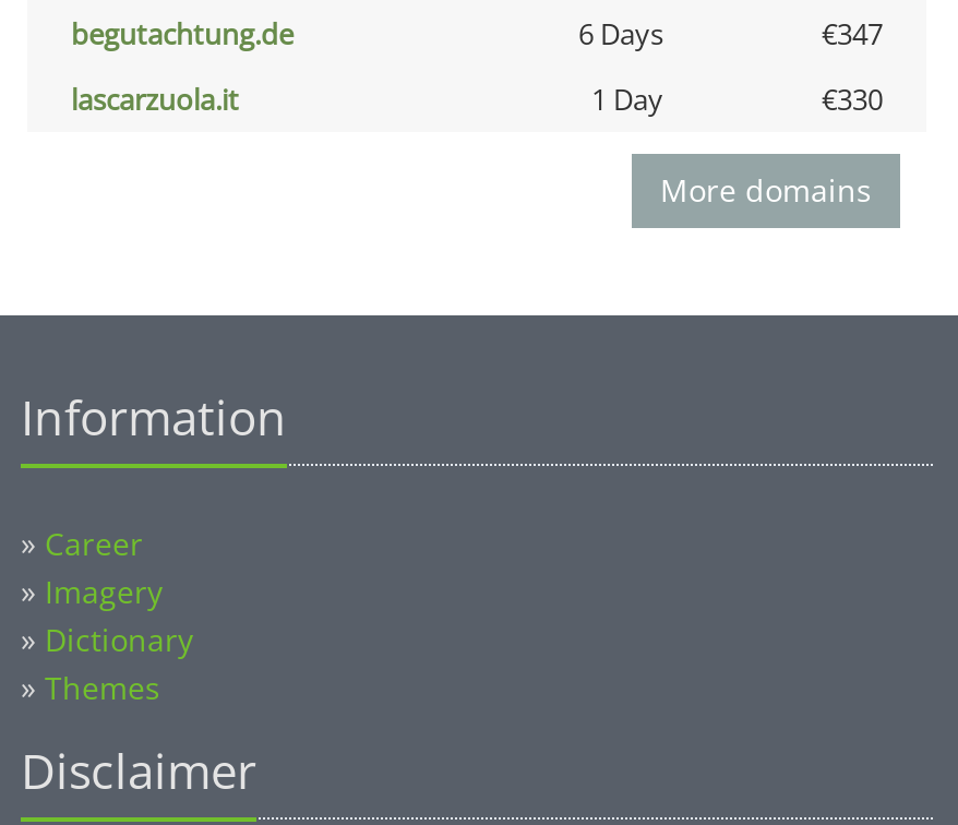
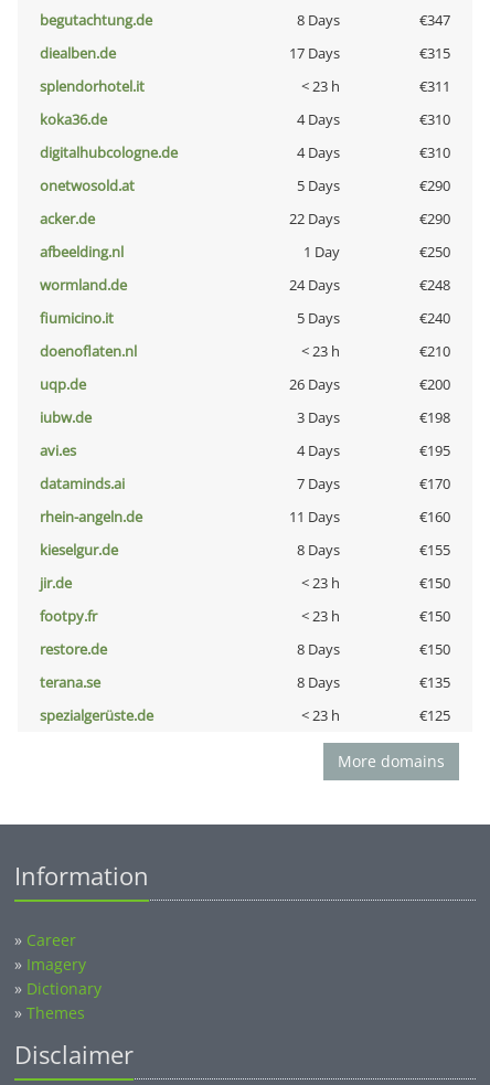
[578,14,663,53] 6 Days -> [296,10,339,30] 8 Days
[71,80,239,119] lascarzuola.it -> [40,43,450,262] diealben.de | 17 Days | €315 | splendorhotel.it | < 23 h | €311 | koka36.de | 4 Days | €310 | digitalhubcologne.de | 4 Days | €310 | onetwosold.at | 5 Days | €290 | acker.de | 22 Days | €290 | afbeelding.nl
[822,80,883,119] €330 -> [40,242,450,725] €250 | wormland.de | 24 Days | €248 | fiumicino.it | 5 Days | €240 | doenoflaten.nl | < 23 h | €210 | uqp.de | 26 Days | €200 | iubw.de | 3 Days | €198 | avi.es | 4 Days | €195 | dataminds.ai | 7 Days | €170 | rhein-angeln.de | 11 Days | €160 | kieselgur.de | 8 Days | €155 | jir.de | < 23 h | €150 | footpy.fr | < 23 h | €150 | restore.de | 8 Days | €150 | terana.se | 8 Days | €135 | spezialgerüste.de | < 23 h | €125

